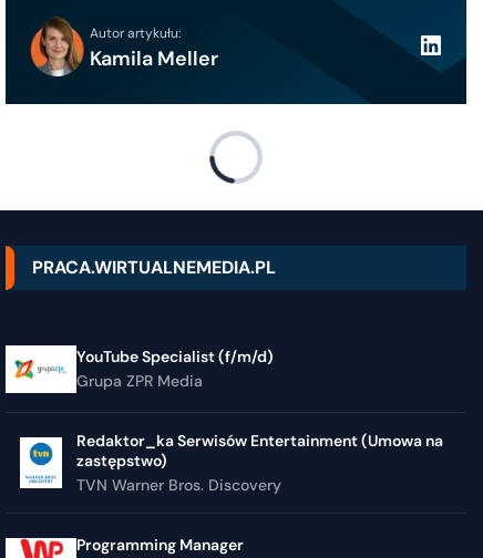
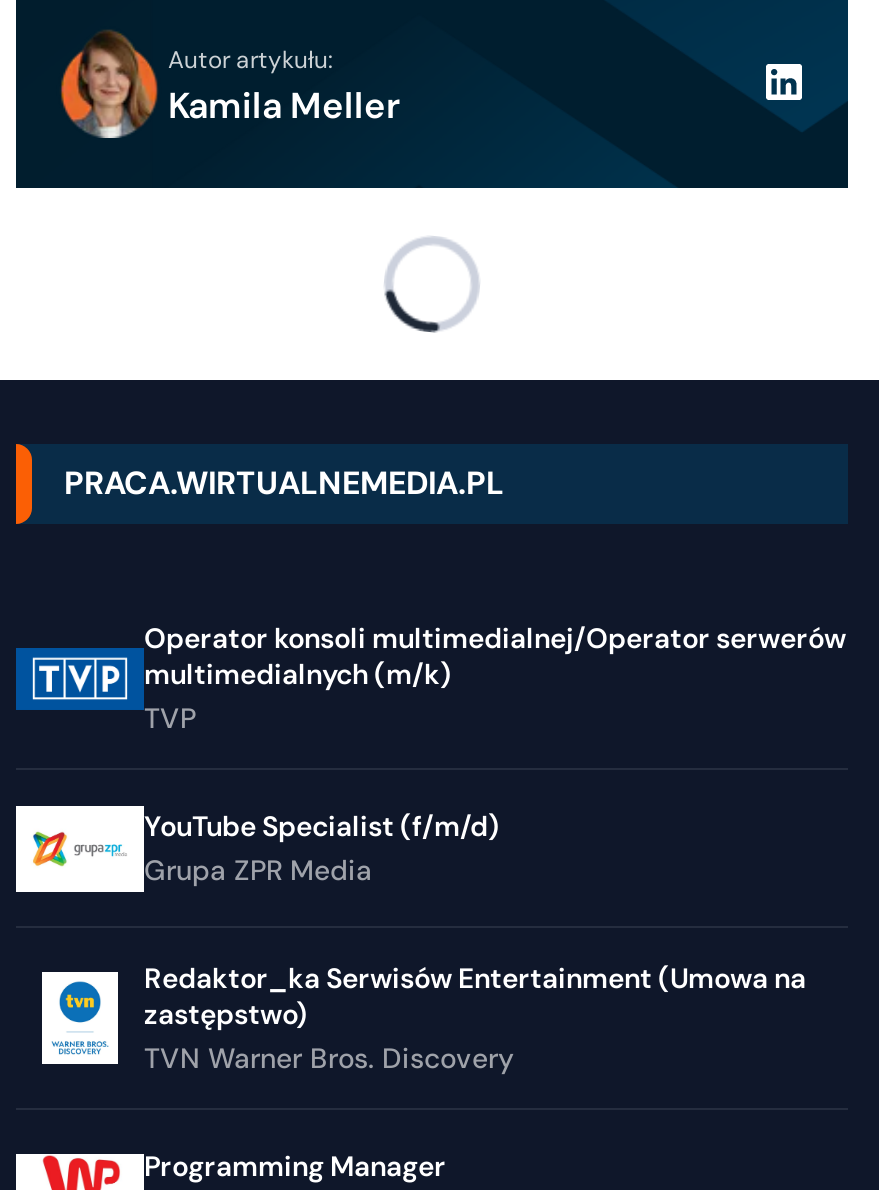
none -> [16,620,846,736] [image] | Operator konsoli multimedialnej/Operator serwerów | multimedialnych (m/k) | TVP

